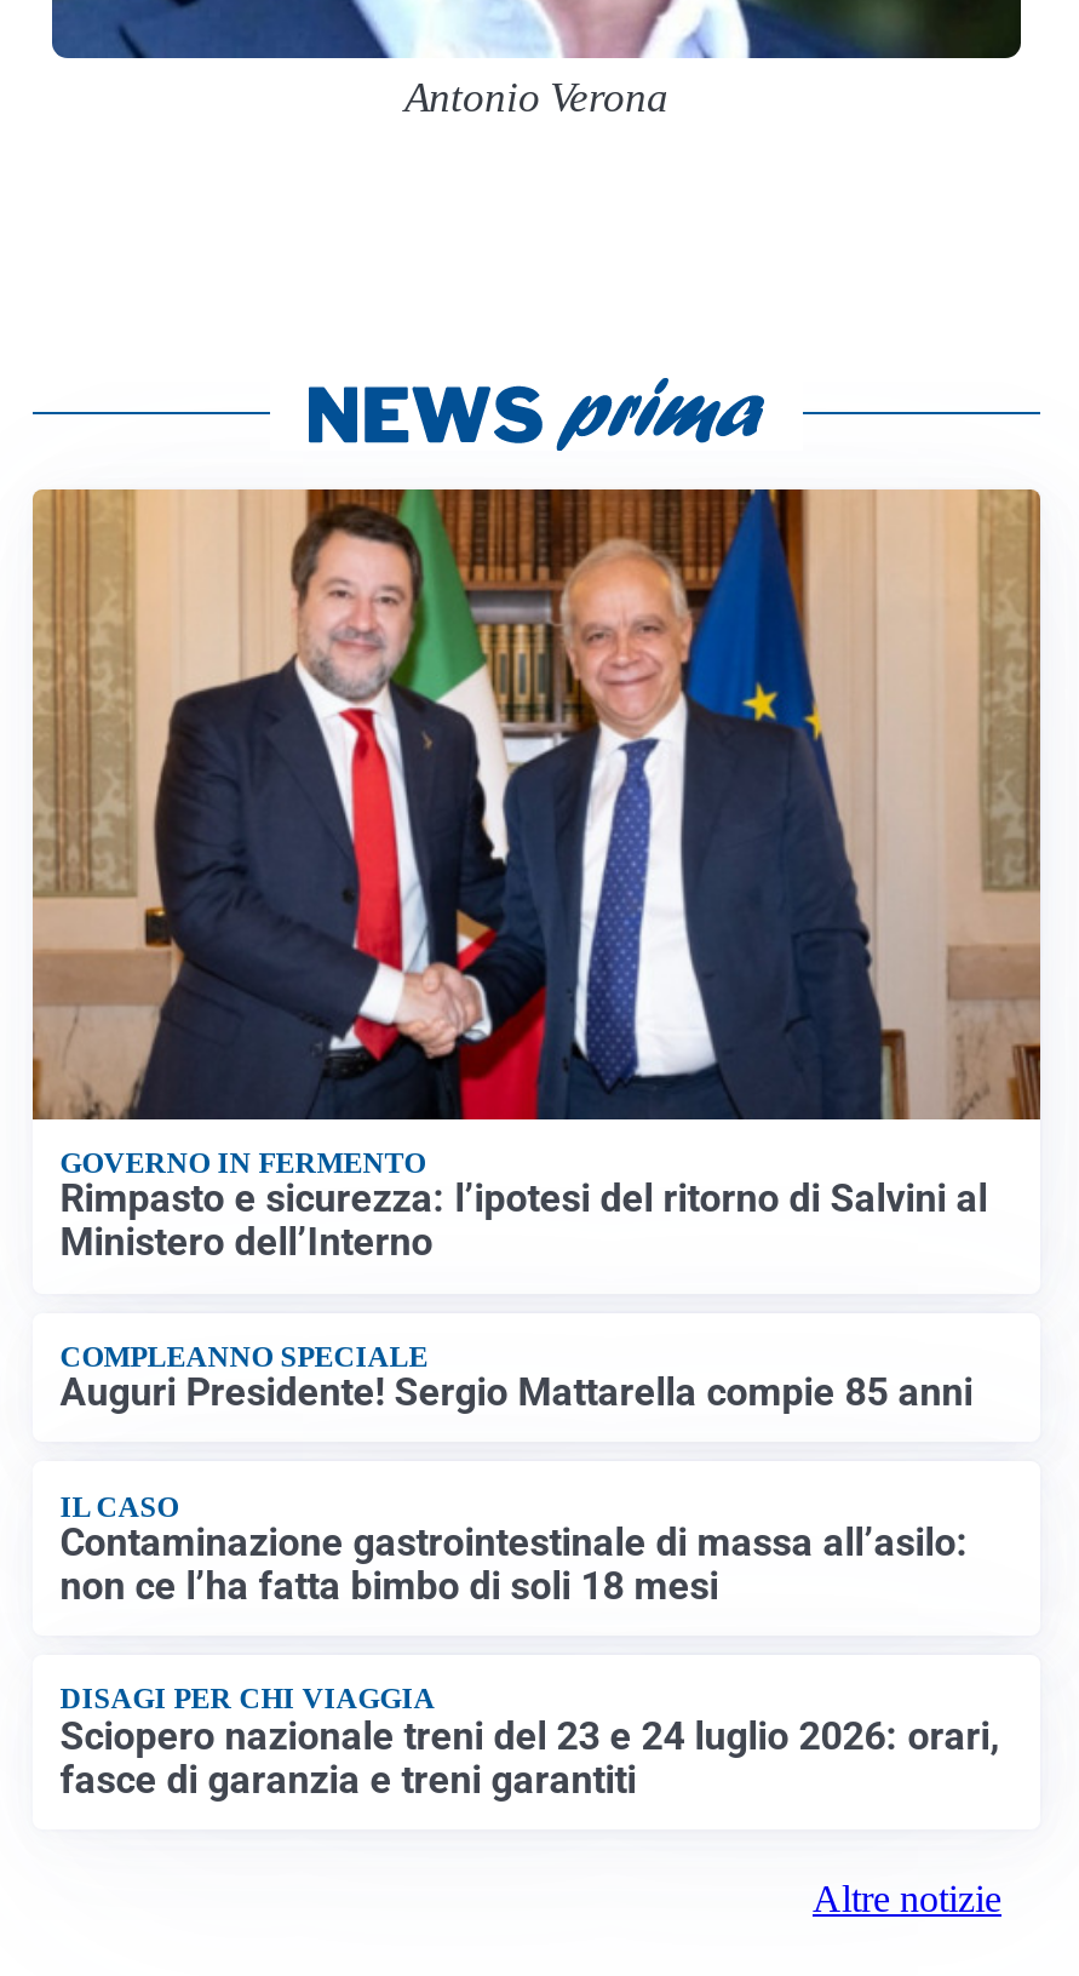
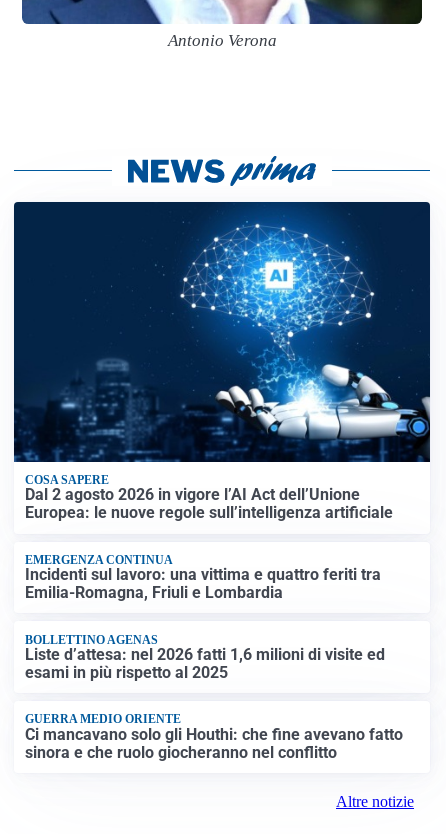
[30,487,1043,1266] [image] | GOVERNO IN FERMENTO | Rimpasto e sicurezza: l’ipotesi del ritorno di Salvini al | Ministero dell’Interno -> [13,201,431,522] [image] | COSA SAPERE | Dal 2 agosto 2026 in vigore l’AI Act dell’Unione | Europea: le nuove regole sull’intelligenza artificiale
[60,1340,973,1416] COMPLEANNO SPECIALE | Auguri Presidente! Sergio Mattarella compie 85 anni -> [25,553,381,602] EMERGENZA CONTINUA | Incidenti sul lavoro: una vittima e quattro feriti tra | Emilia-Romagna, Friuli e Lombardia
[60,1489,968,1609] IL CASO | Contaminazione gastrointestinale di massa all’asilo: | non ce l’ha fatta bimbo di soli 18 mesi -> [25,633,385,682] BOLLETTINO AGENAS | Liste d’attesa: nel 2026 fatti 1,6 milioni di visite ed | esami in più rispetto al 2025
[60,1683,1000,1802] DISAGI PER CHI VIAGGIA | Sciopero nazionale treni del 23 e 24 luglio 2026: orari, | fasce di garanzia e treni garantiti -> [25,712,403,762] GUERRA MEDIO ORIENTE | Ci mancavano solo gli Houthi: che fine avevano fatto | sinora e che ruolo giocheranno nel conflitto

